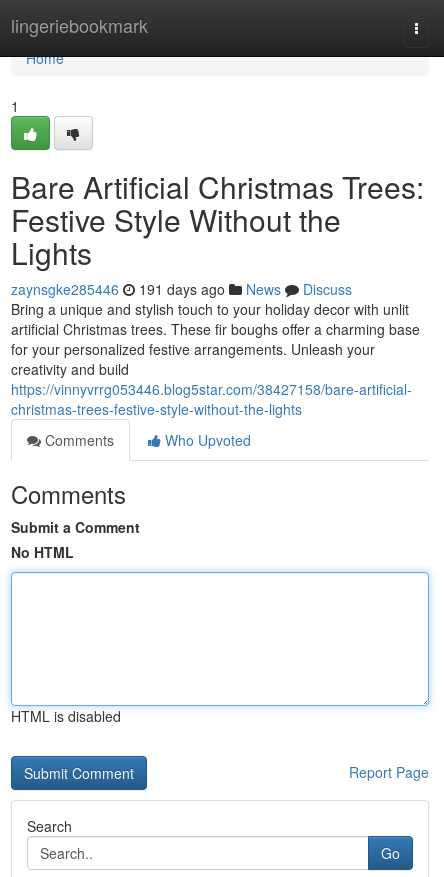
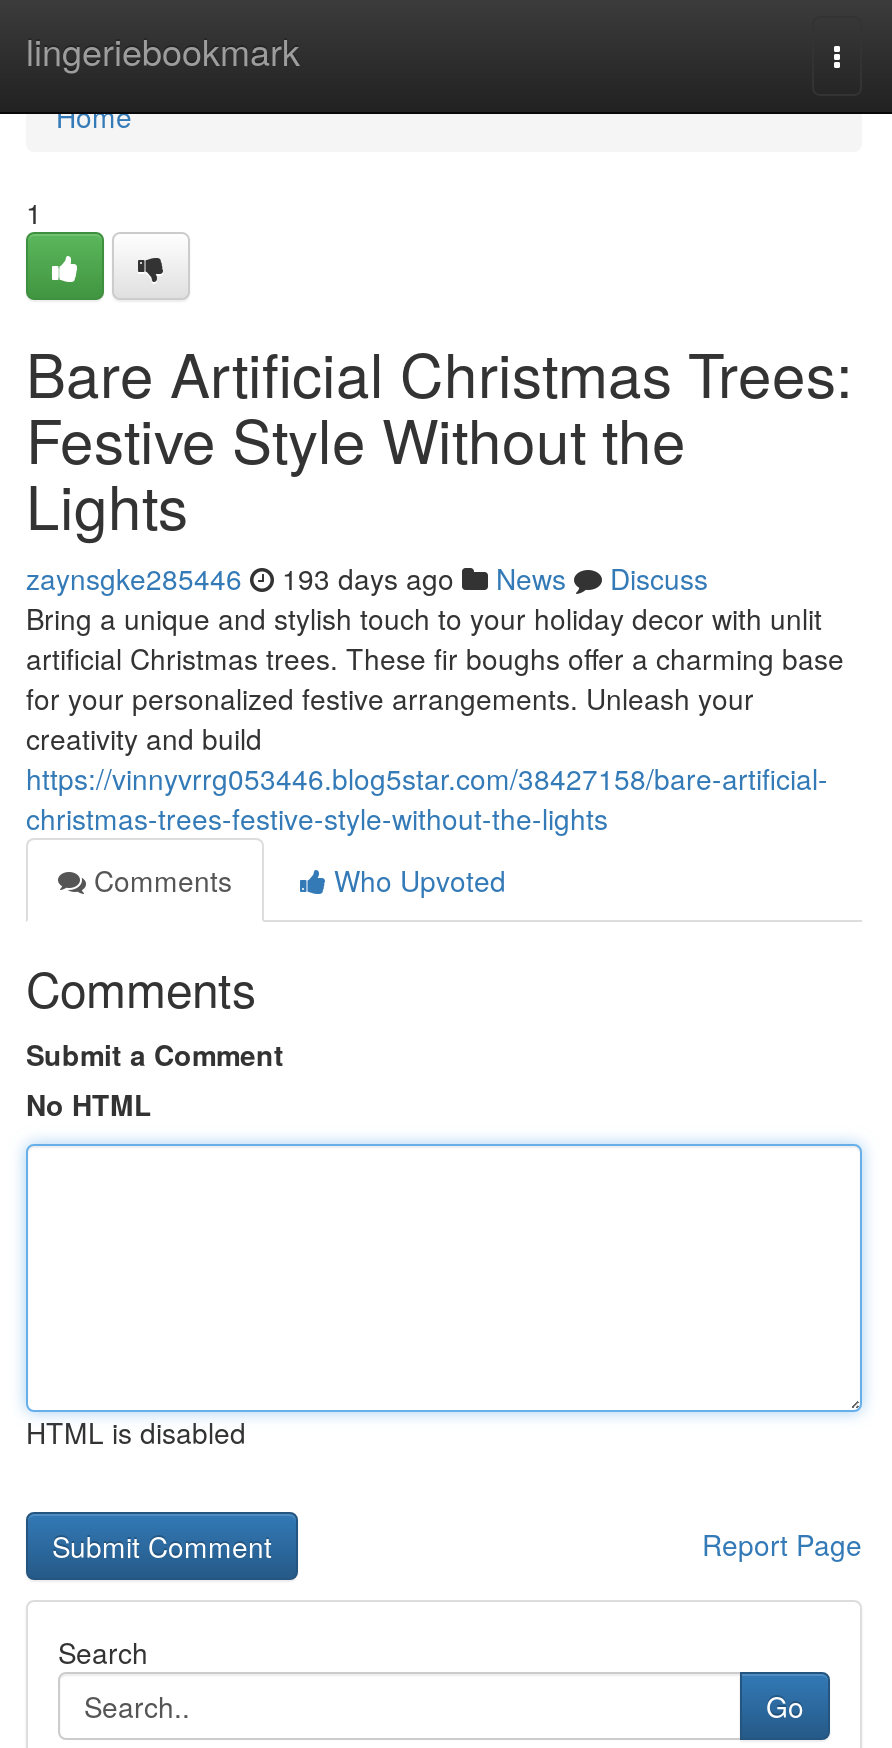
[11,279,352,299] zaynsgke285446 191 days ago News Discuss -> [26,558,708,598] zaynsgke285446 193 days ago News Discuss

